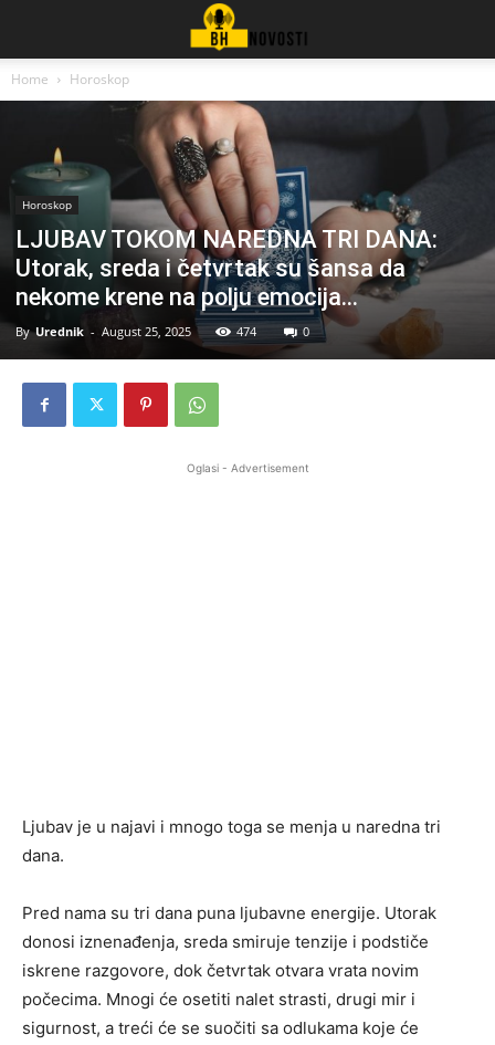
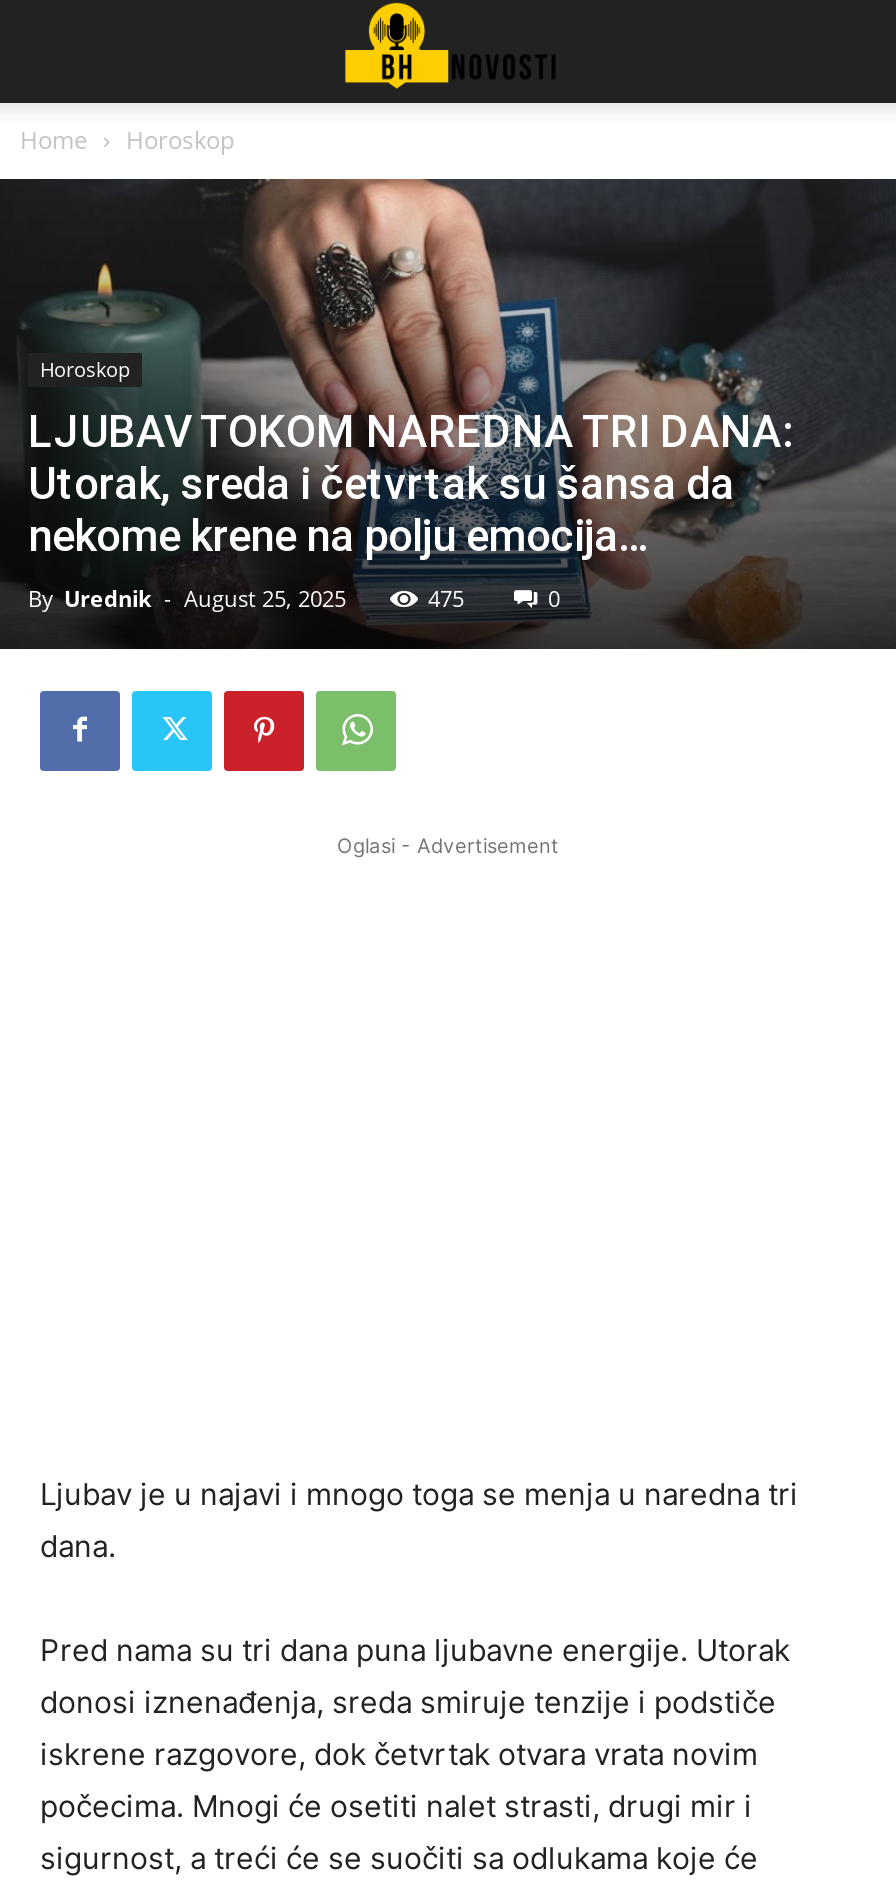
[236,323,256,340] 474 -> [428,582,464,612] 475

